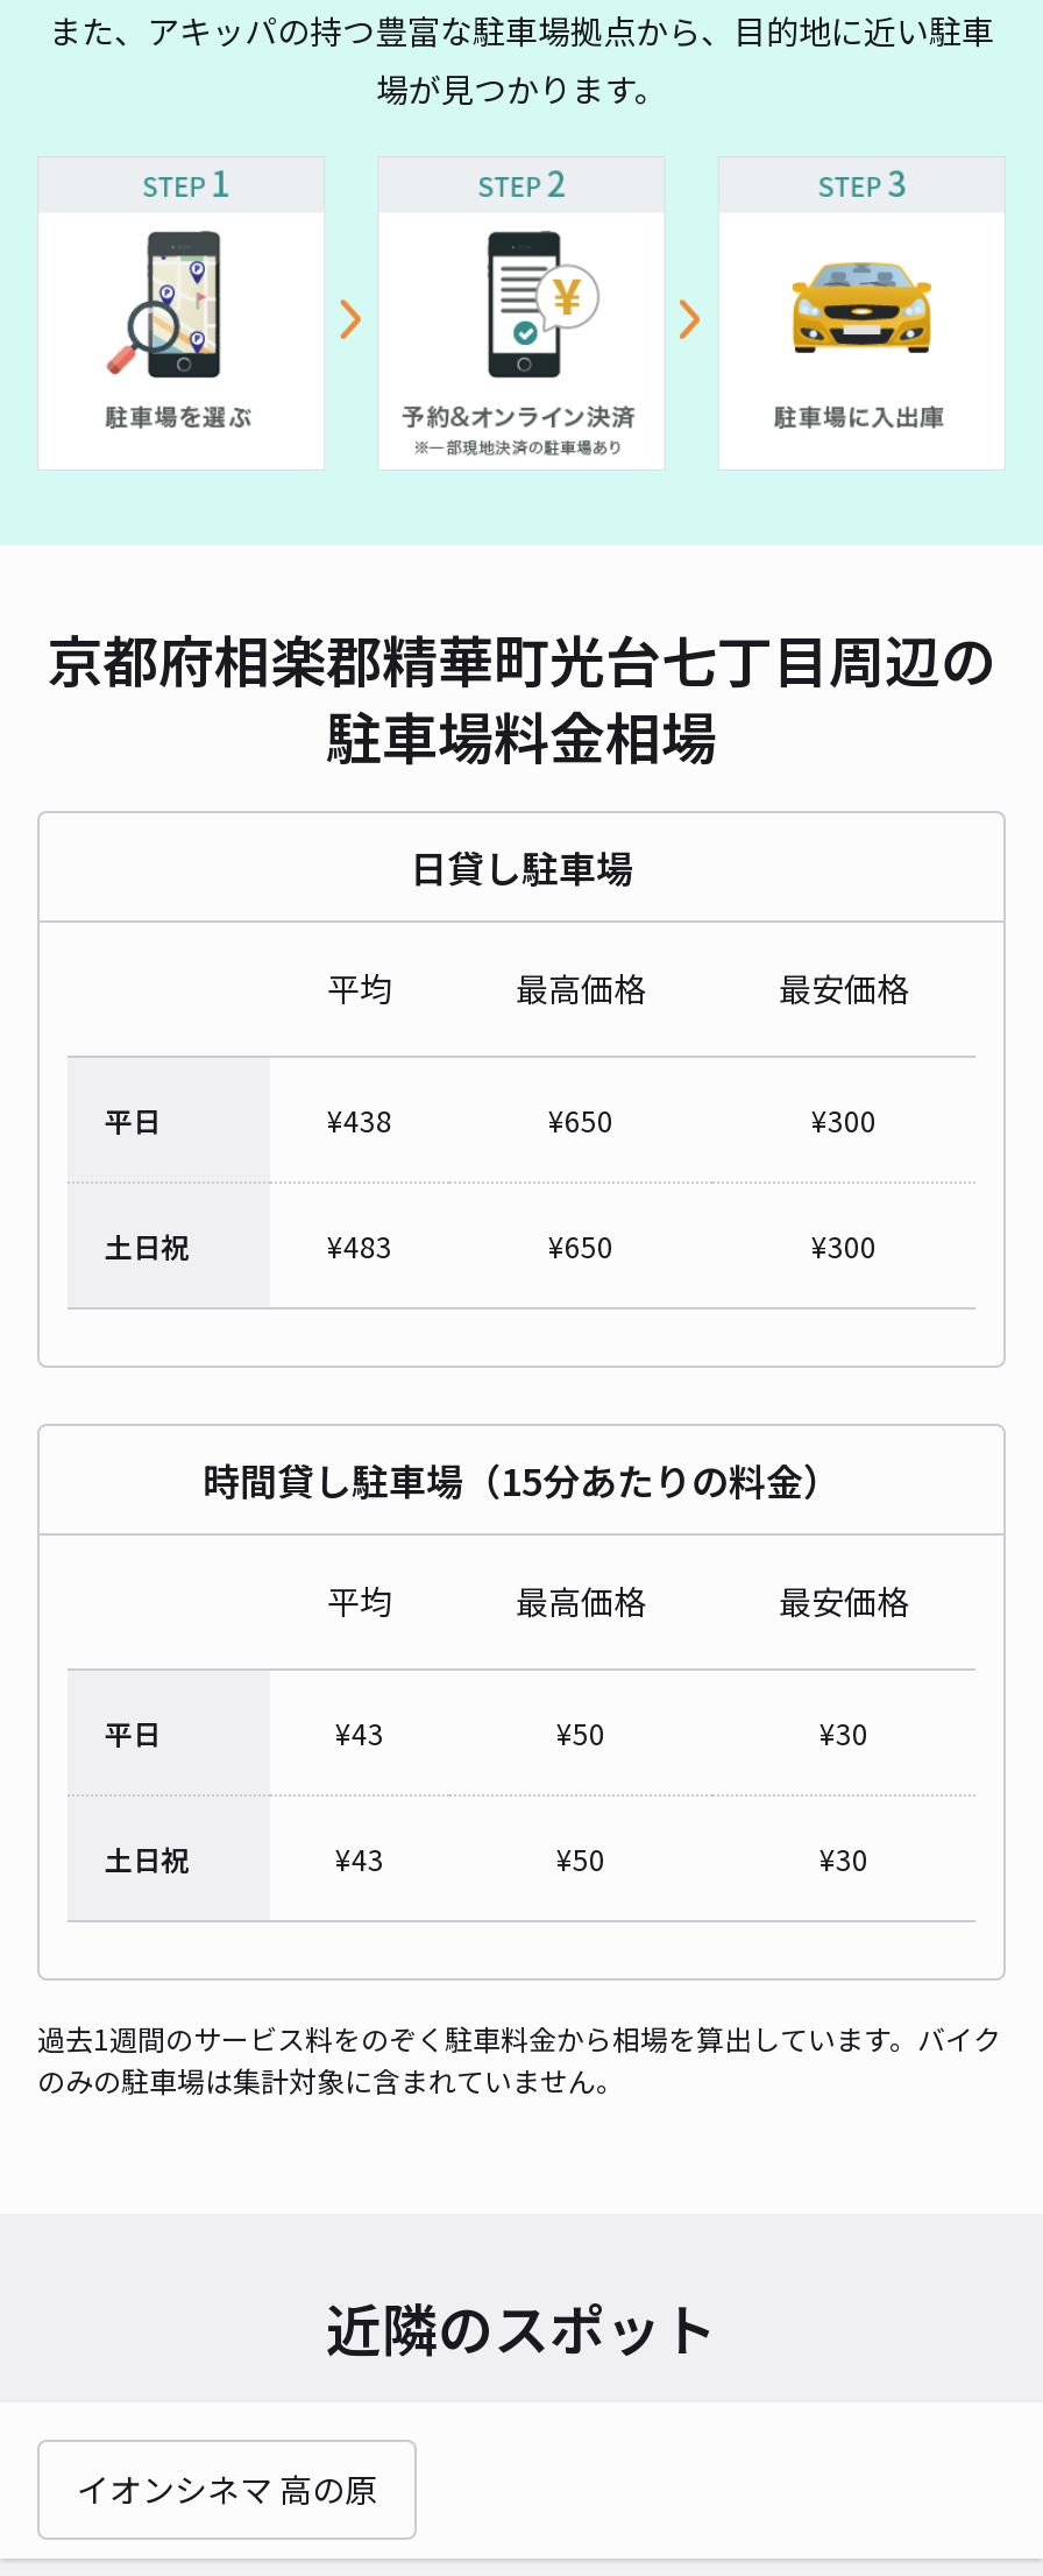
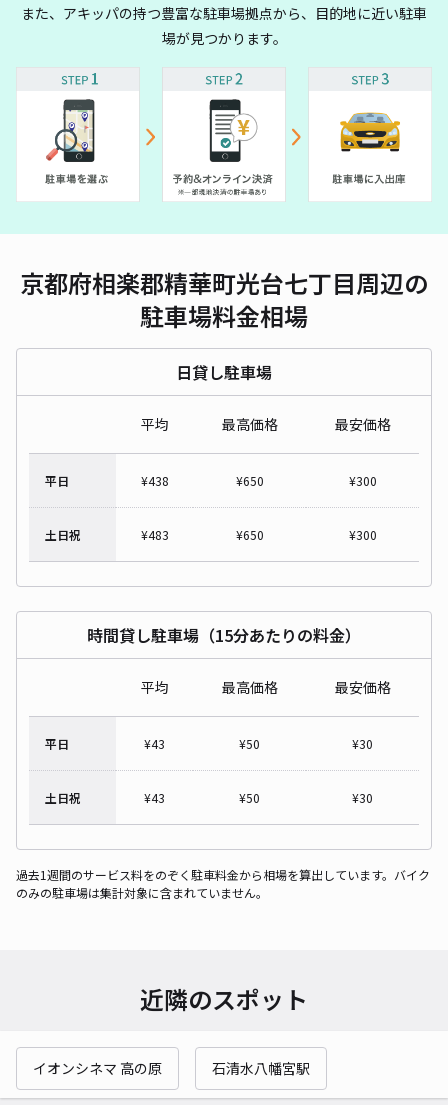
none -> [212,1058,310,1078] 石清水八幡宮駅

